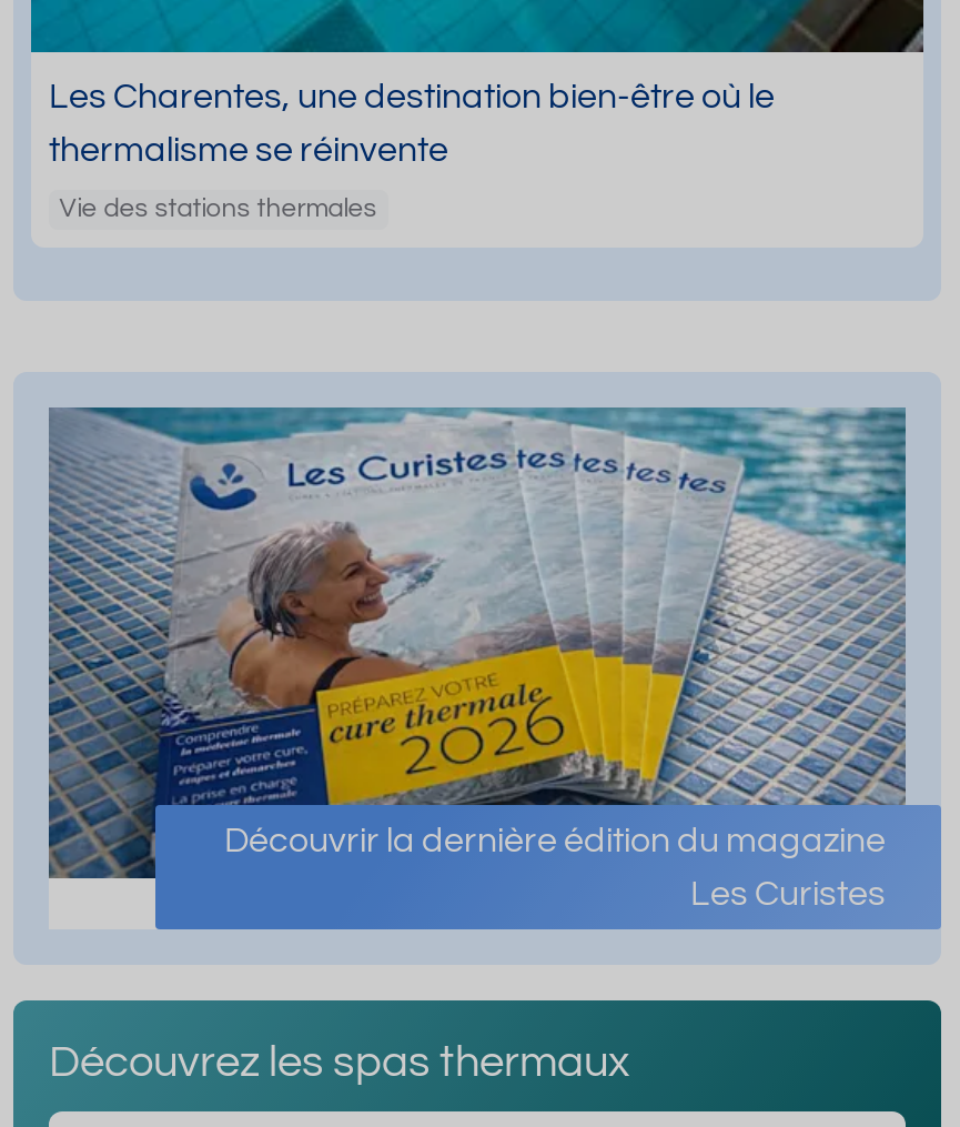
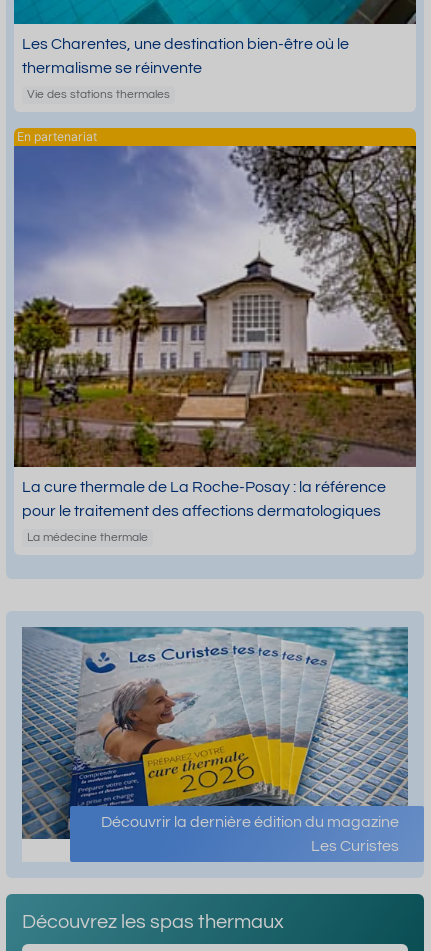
none -> [13,127,417,544] [image] | La cure thermale de La Roche-Posay : la référence | pour le traitement des affections dermatologiques | La médecine thermale

